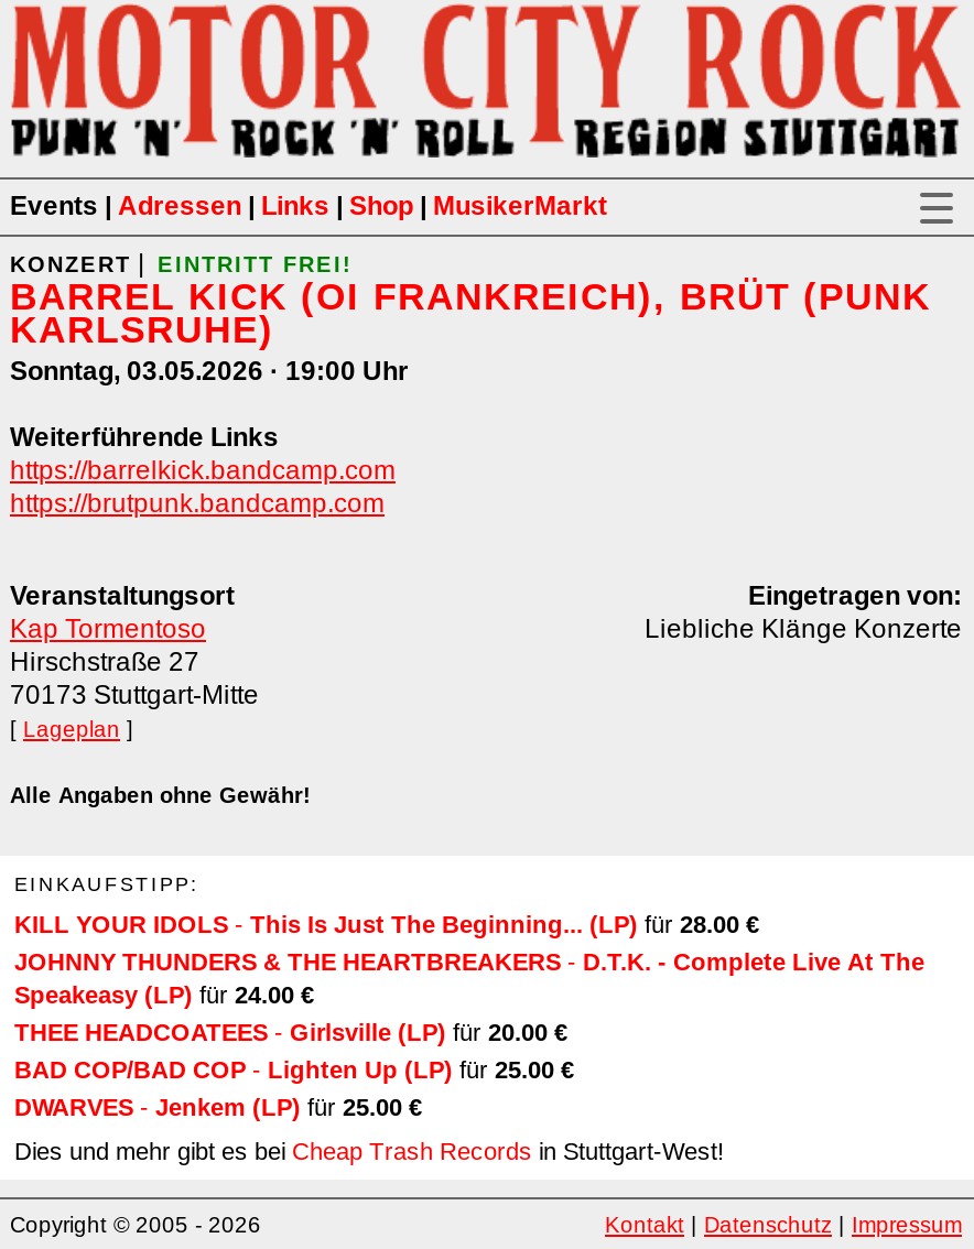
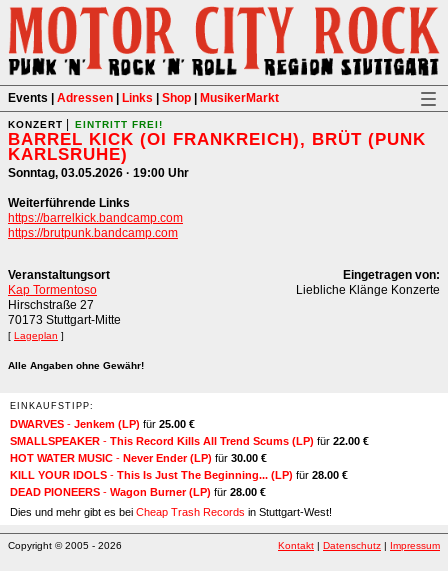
moved [14,910,759,937] -> [10,469,348,481]: KILL YOUR IDOLS - This Is Just The Beginning... (LP) für 28.00 €
[14,948,924,1082] JOHNNY THUNDERS & THE HEARTBREAKERS - D.T.K. - Complete Live At The | Speakeasy (LP) für 24.00 € | THEE HEADCOATEES - Girlsville (LP) für 20.00 € | BAD COP/BAD COP - Lighten Up (LP) für 25.00 € -> none
moved [14,1093,422,1119] -> [10,418,195,430]: DWARVES - Jenkem (LP) für 25.00 €
none -> [10,435,369,498] SMALLSPEAKER - This Record Kills All Trend Scums (LP) für 22.00 € | HOT WATER MUSIC - Never Ender (LP) für 30.00 € | DEAD PIONEERS - Wagon Burner (LP) für 28.00 €

